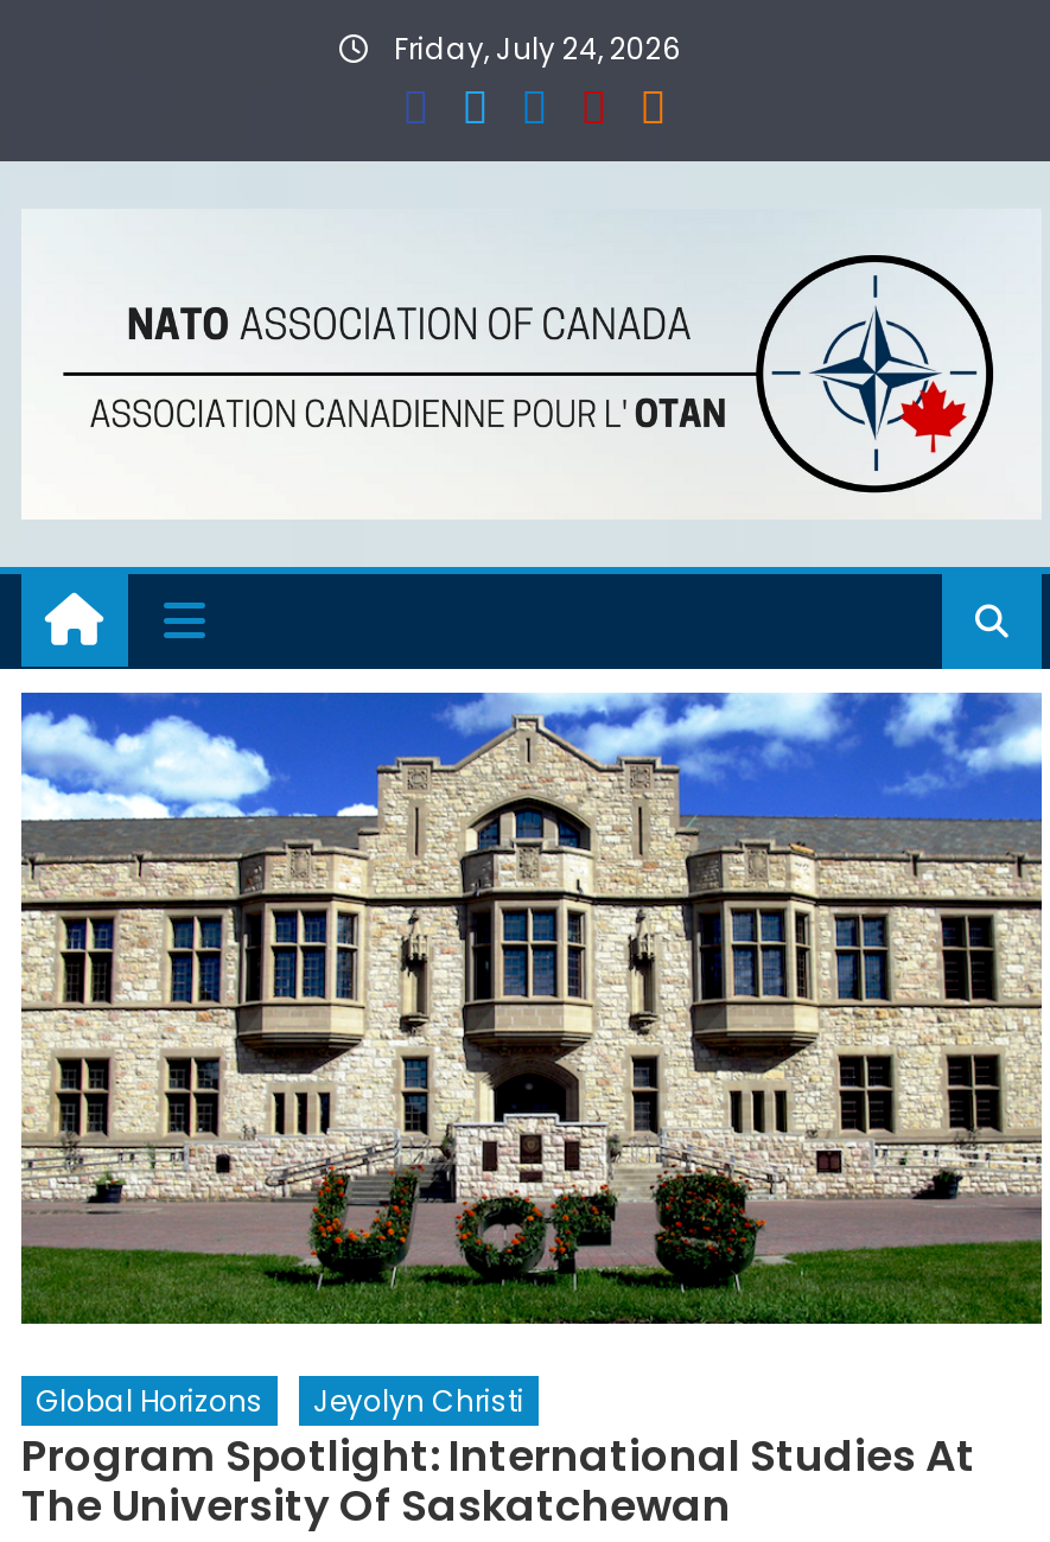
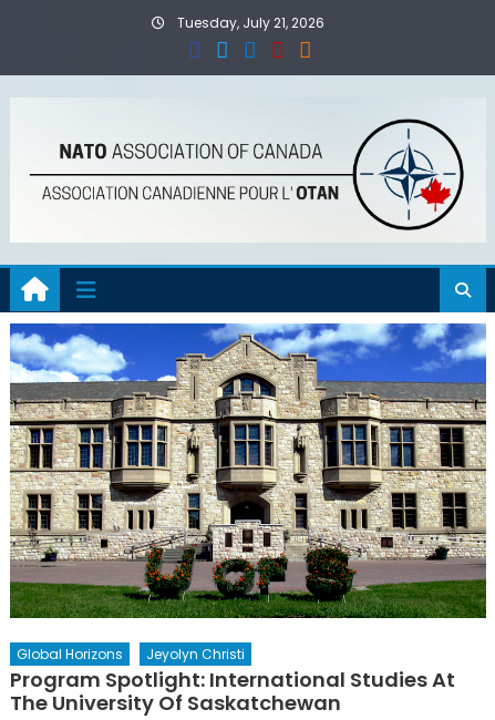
[387,28,681,69] Friday, July 24, 2026 -> [174,13,324,32] Tuesday, July 21, 2026

